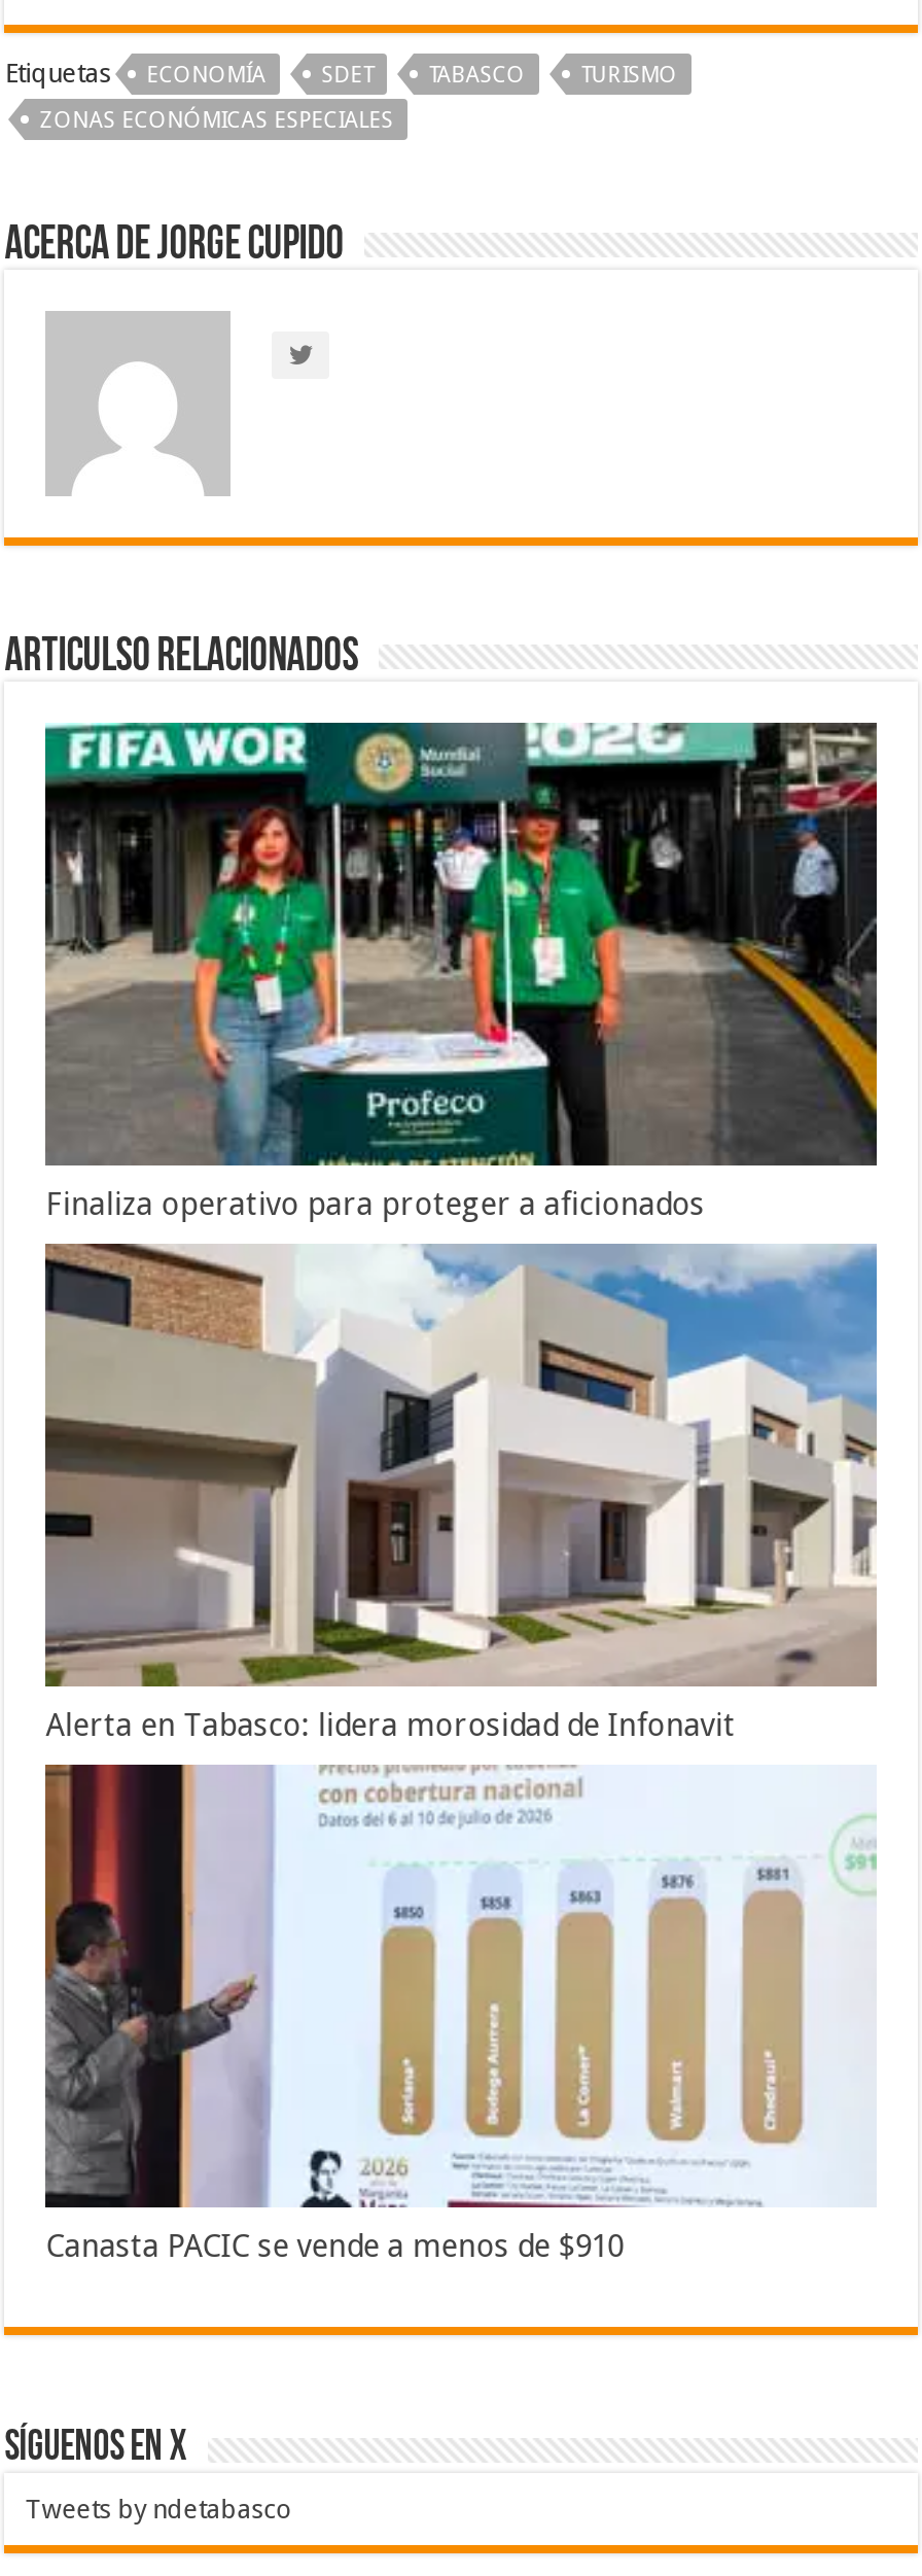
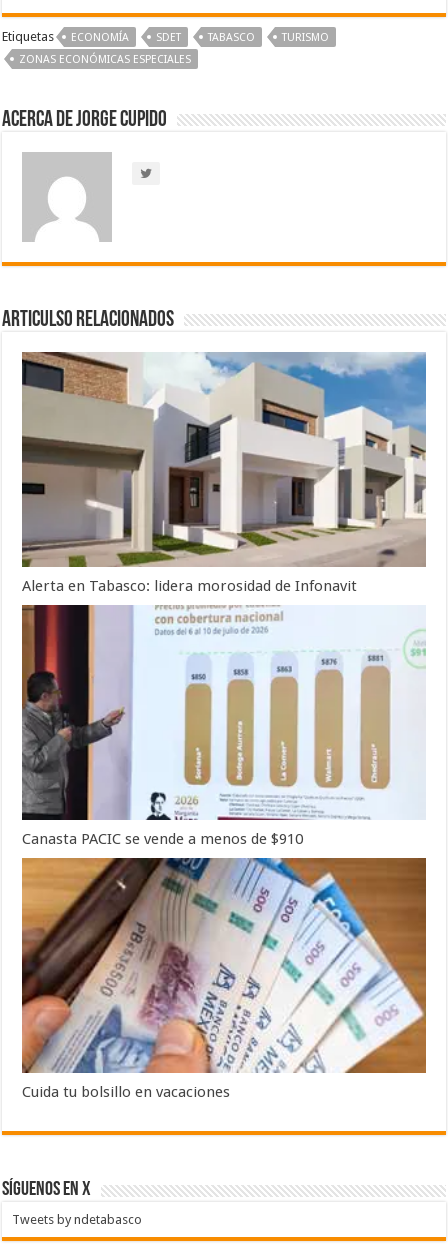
[43,721,879,1224] [image] | Finaliza operativo para proteger a aficionados -> none
moved [41,1240,879,2264] -> [20,350,427,848]: [image] | Alerta en Tabasco: lidera morosidad de Infonavit | Canasta PACIC se vende a menos de $910
none -> [21,857,427,1101] [image] | Cuida tu bolsillo en vacaciones

